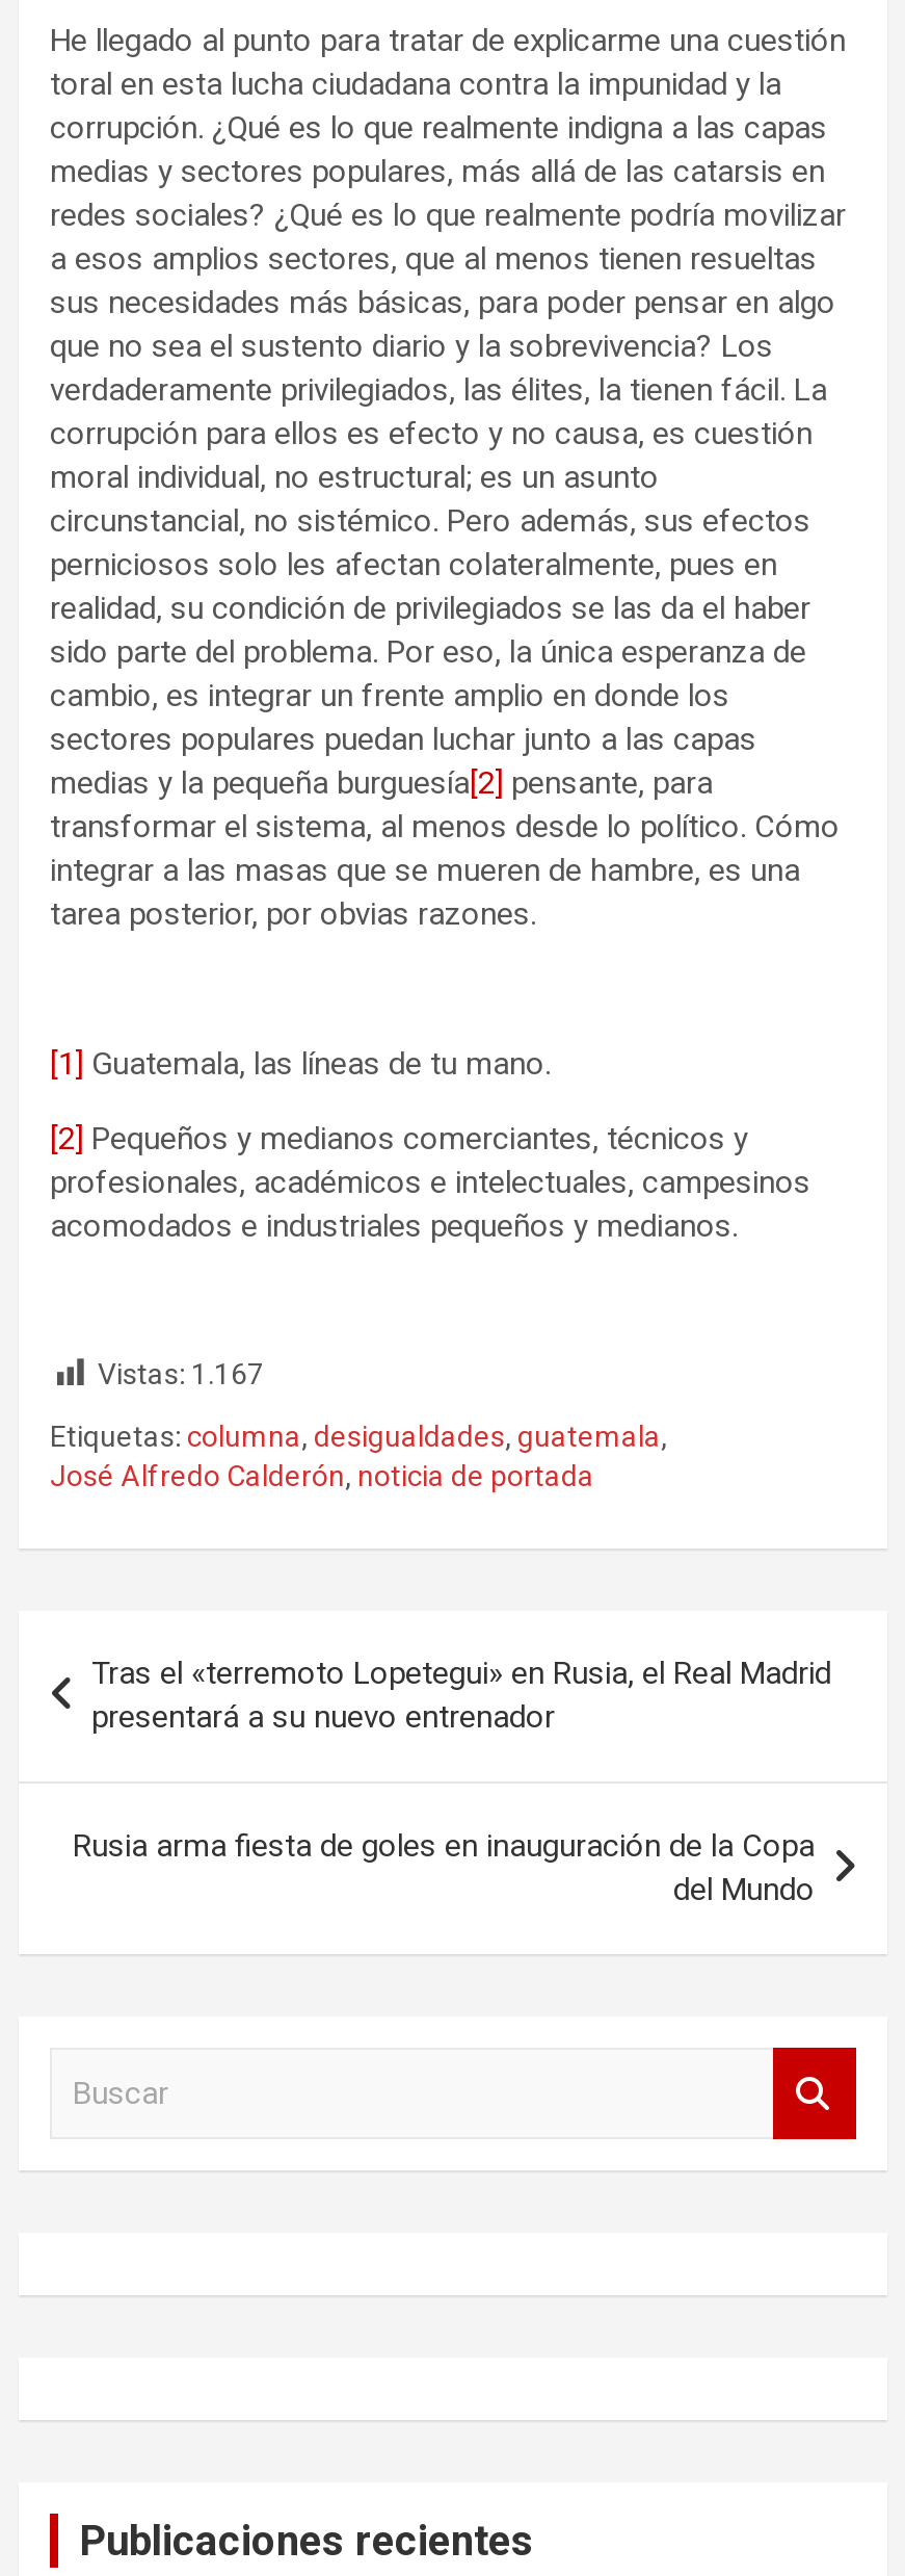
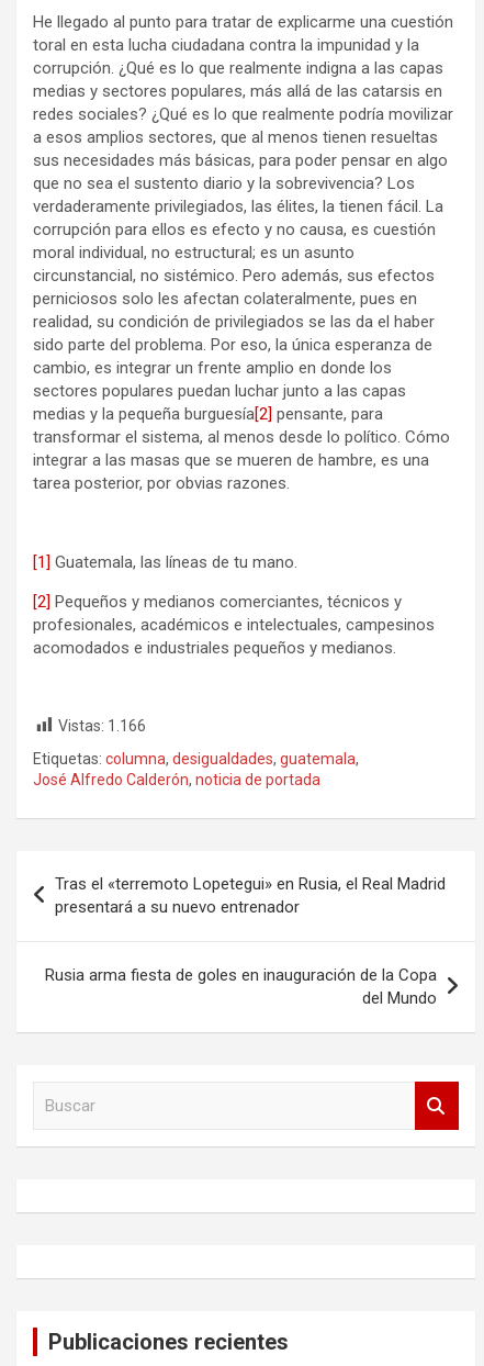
[98,1357,264,1390] Vistas: 1.167 -> [58,717,146,734] Vistas: 1.166

